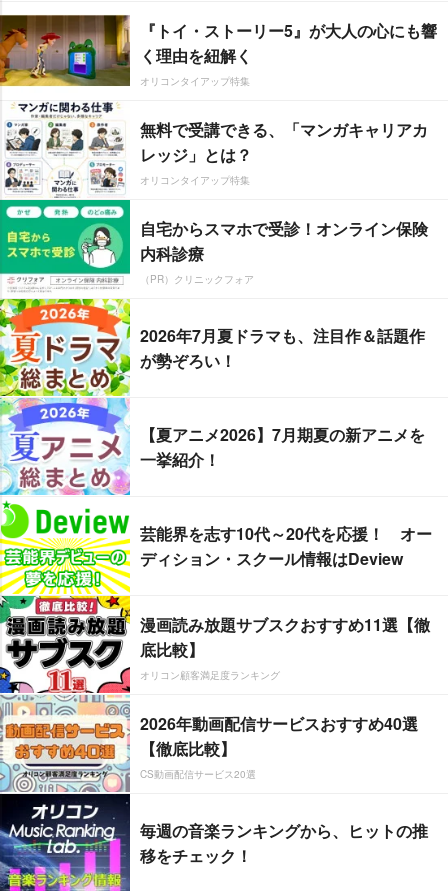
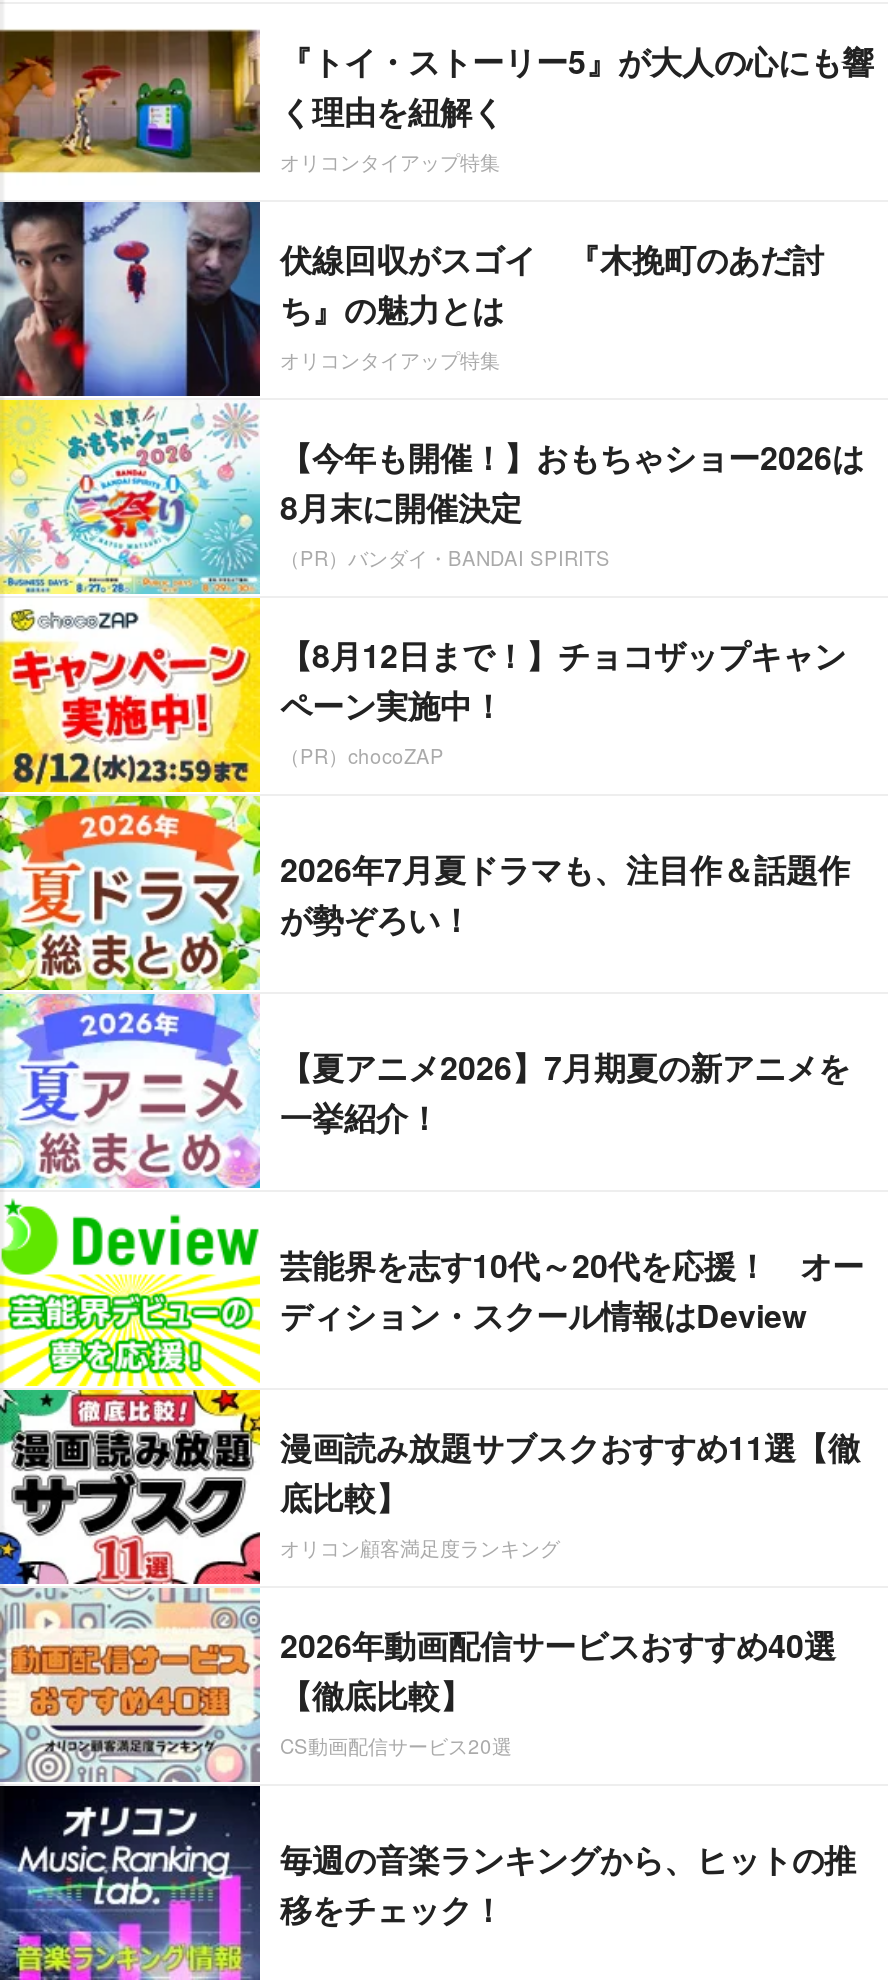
[3,101,428,298] [image] | 無料で受講できる、「マンガキャリアカ | レッジ」とは？ -> [6,200,824,794] [image] | 伏線回収がスゴイ 『木挽町のあだ討 | ち』の魅力とは
[140,217,428,286] 自宅からスマホで受診！オンライン保険 | 内科診療 | （PR）クリニックフォア -> [280,433,864,769] 【今年も開催！】おもちゃショー2026は | 8月末に開催決定 | （PR）バンダイ・BANDAI SPIRITS | 【8月12日まで！】チョコザップキャン | ペーン実施中！ | （PR）chocoZAP

